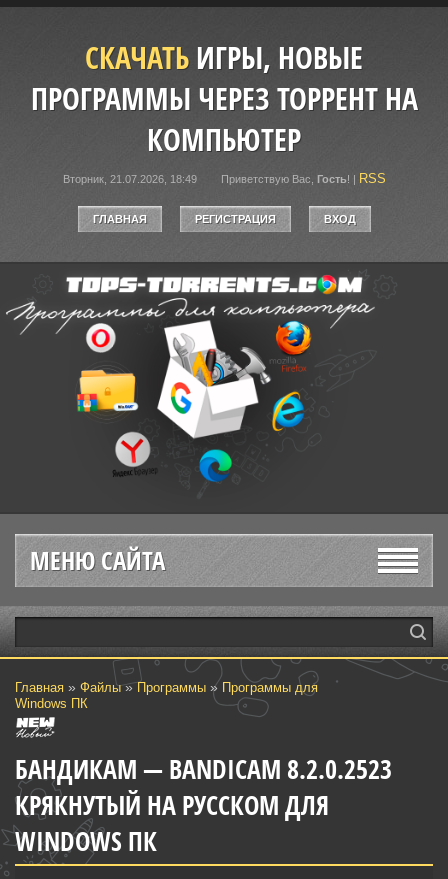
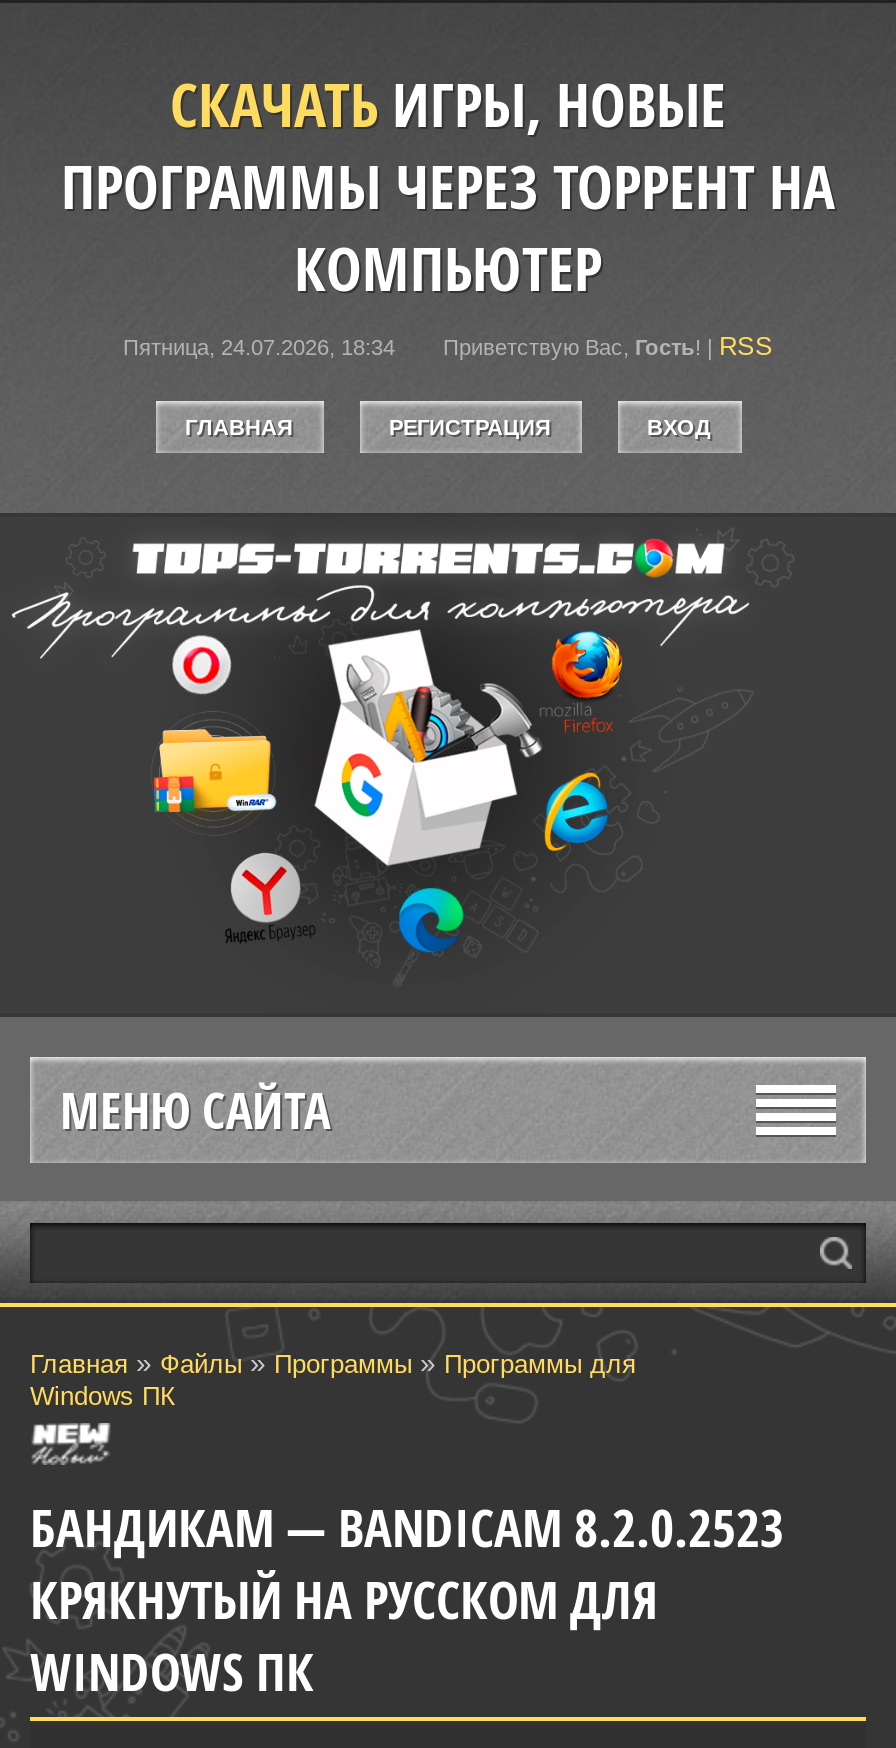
[62,173,196,185] Вторник, 21.07.2026, 18:49 -> [123,335,395,359] Пятница, 24.07.2026, 18:34

